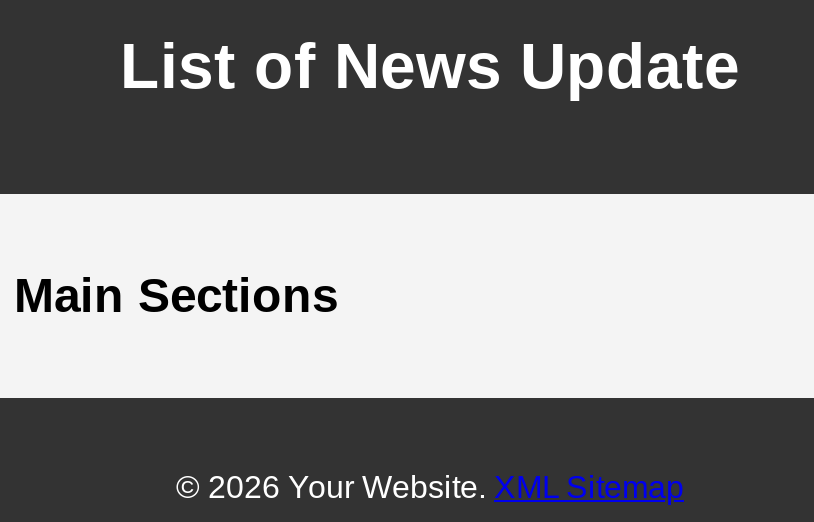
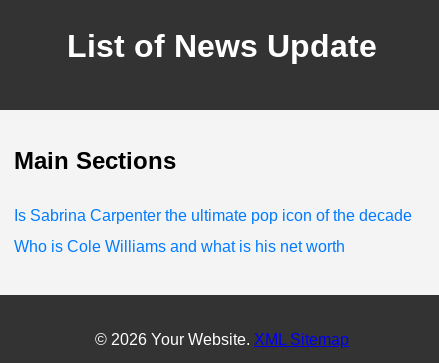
none -> [14,207,412,255] Is Sabrina Carpenter the ultimate pop icon of the decade | Who is Cole Williams and what is his net worth

